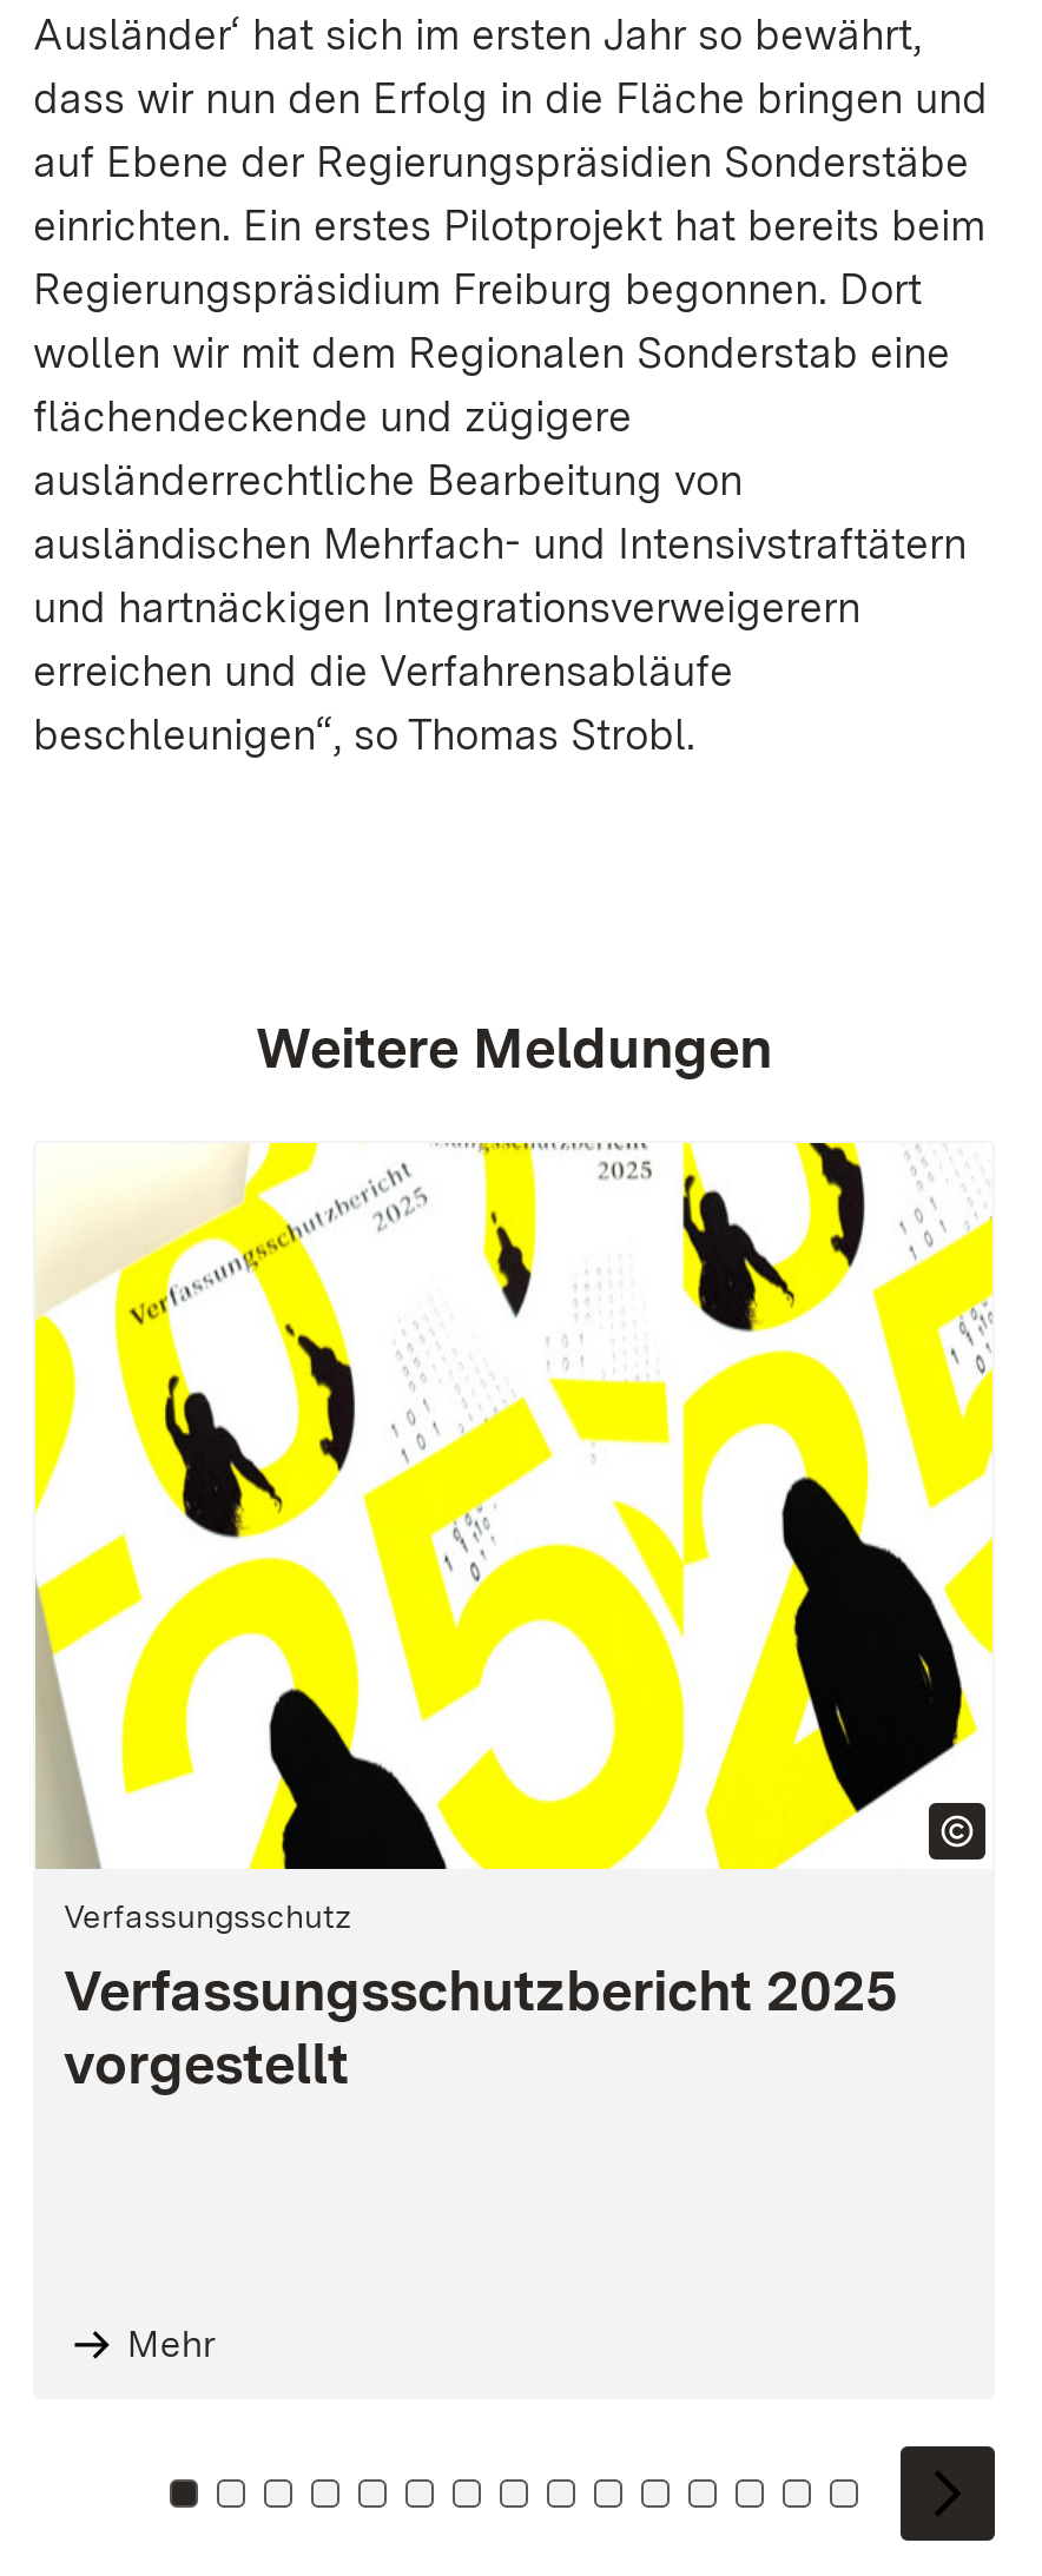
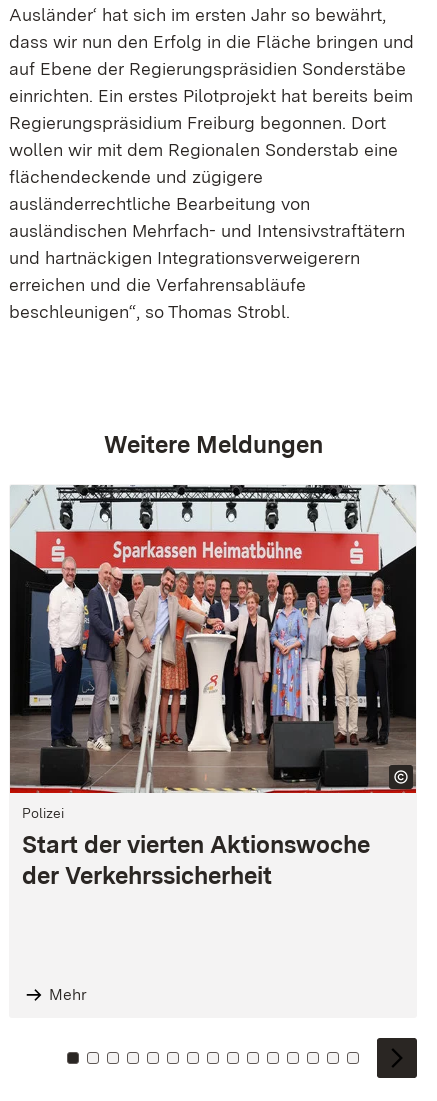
[33,1141,995,2098] [image] | Verfassungsschutz | Verfassungsschutzbericht 2025 | vorgestellt -> [9,484,417,890] [image] | Polizei | Start der vierten Aktionswoche | der Verkehrssicherheit

